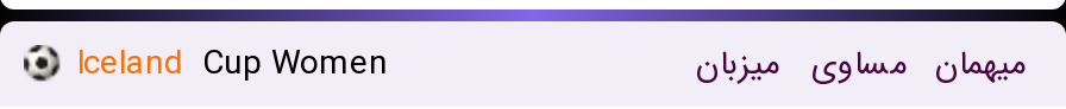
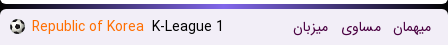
[76,38,388,90] Iceland Cup Women -> [32,16,224,38] Republic of Korea K-League 1

